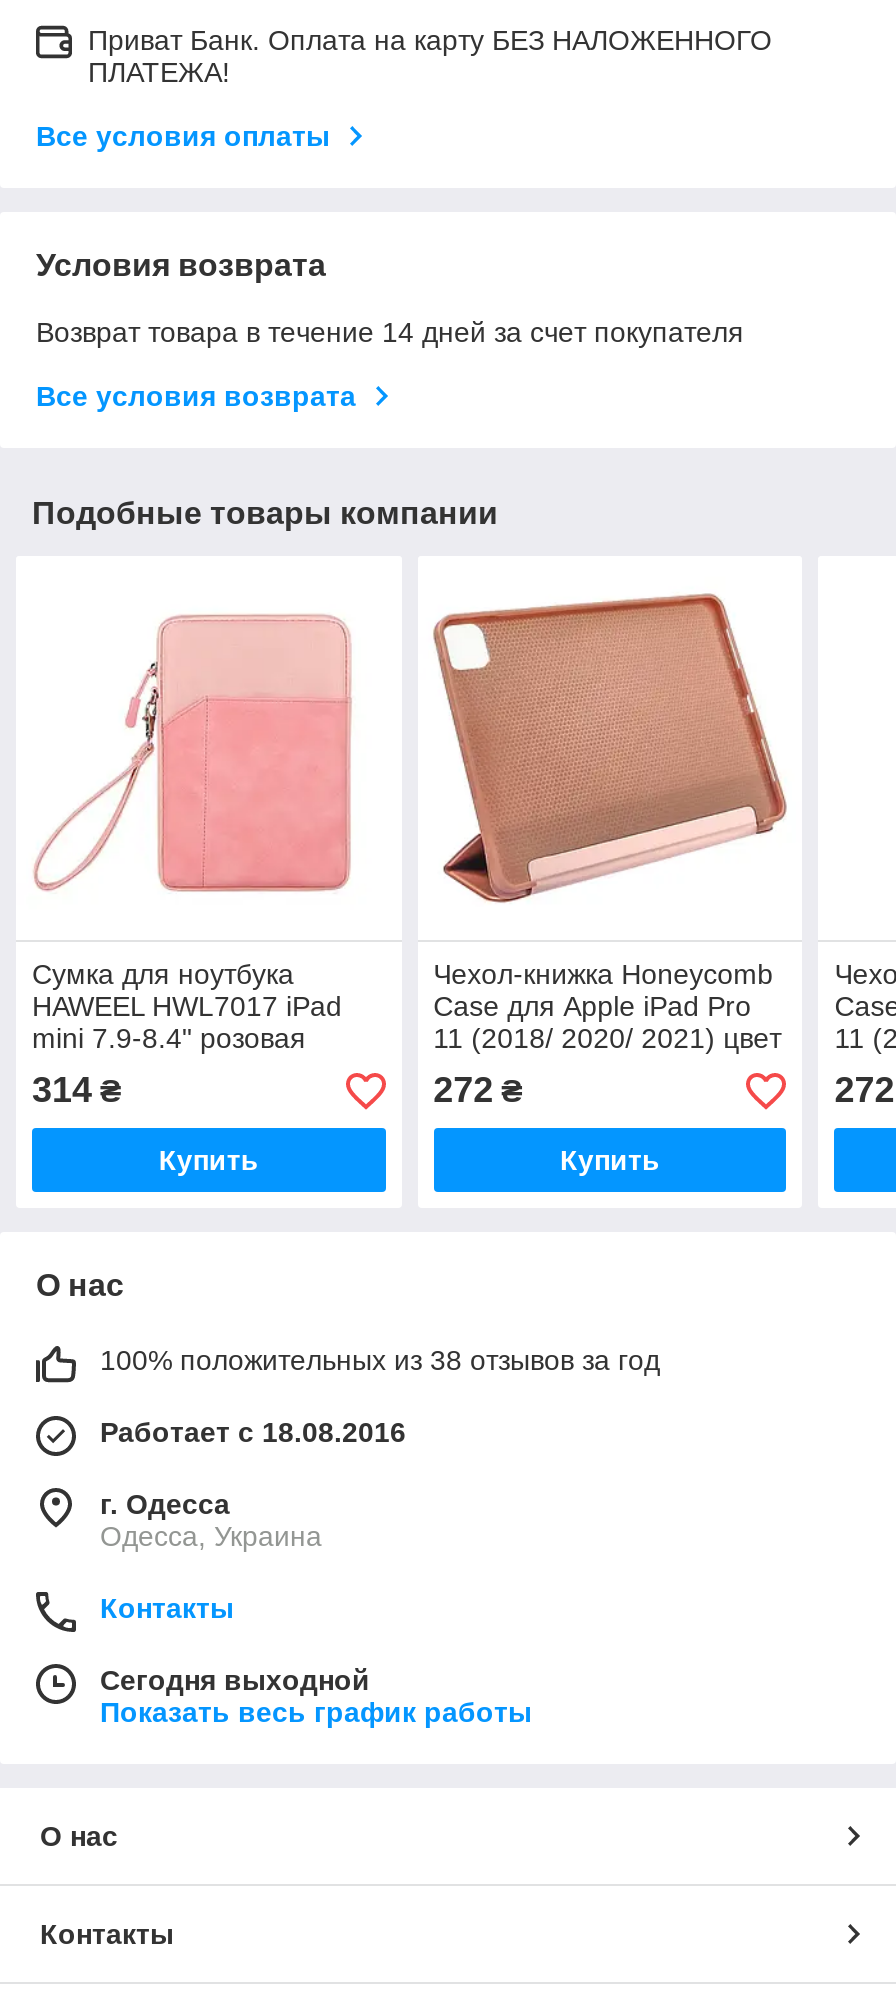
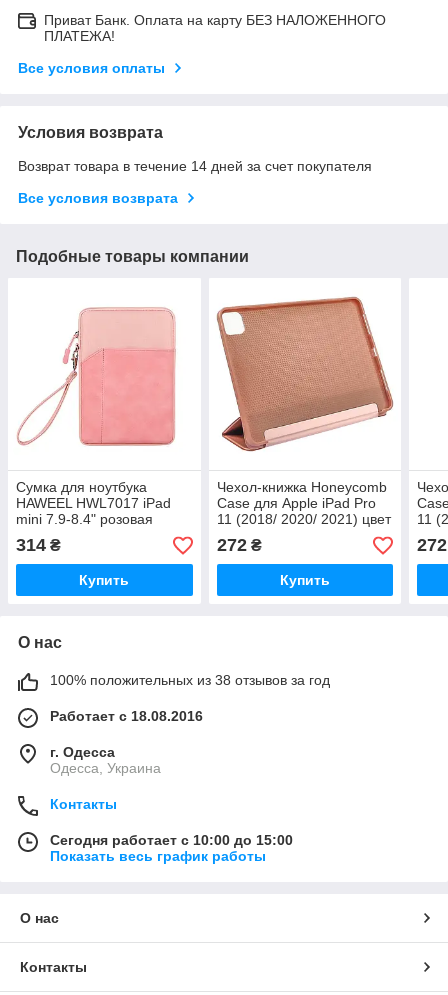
[100,1664,370,1696] Сегодня выходной -> [50,832,293,848] Сегодня работает с 10:00 до 15:00

